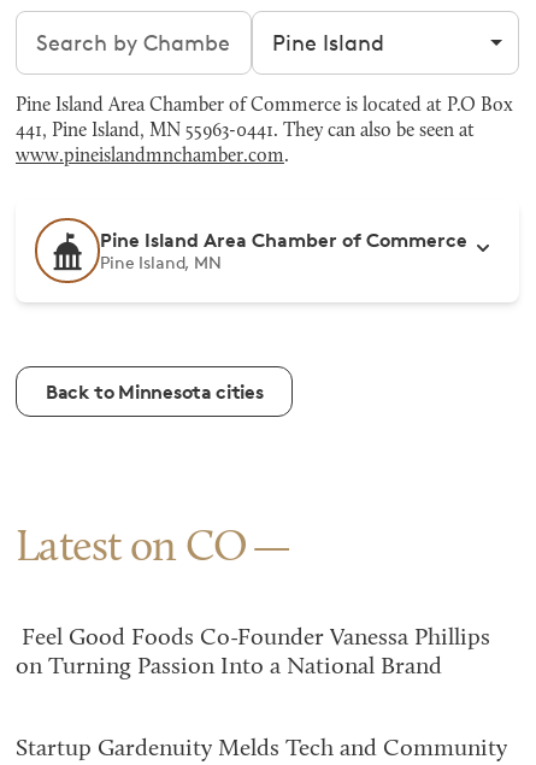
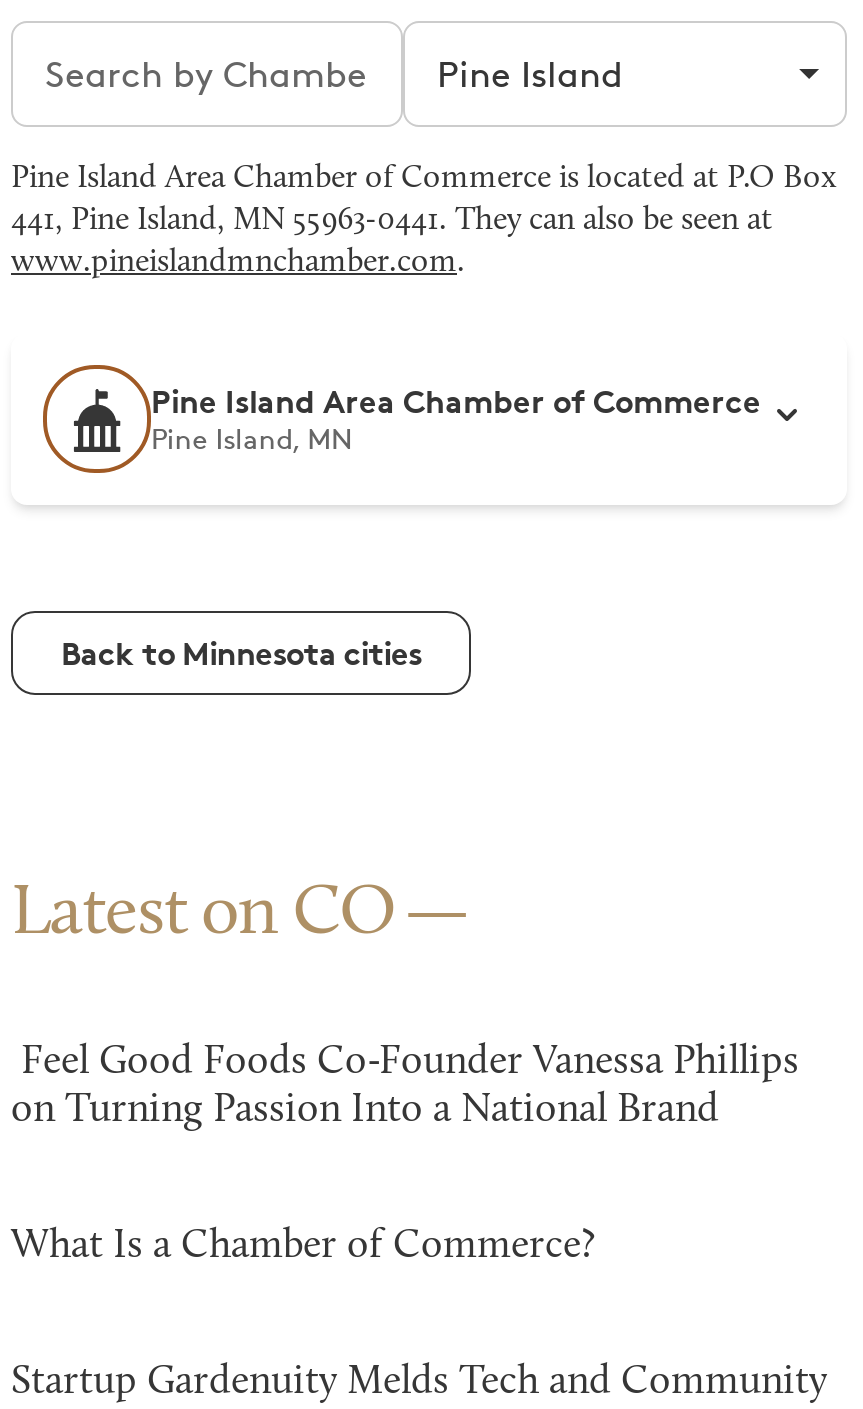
none -> [11,1227,595,1267] What Is a Chamber of Commerce?

